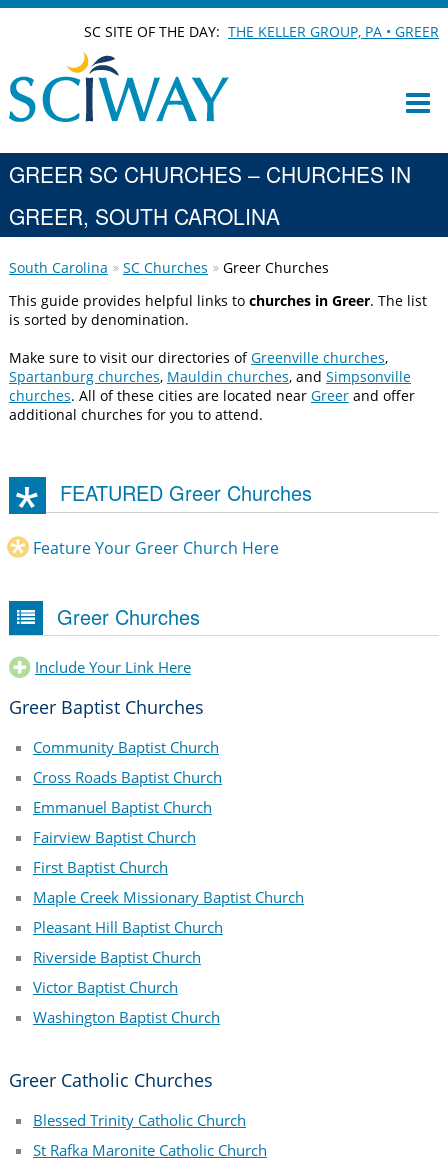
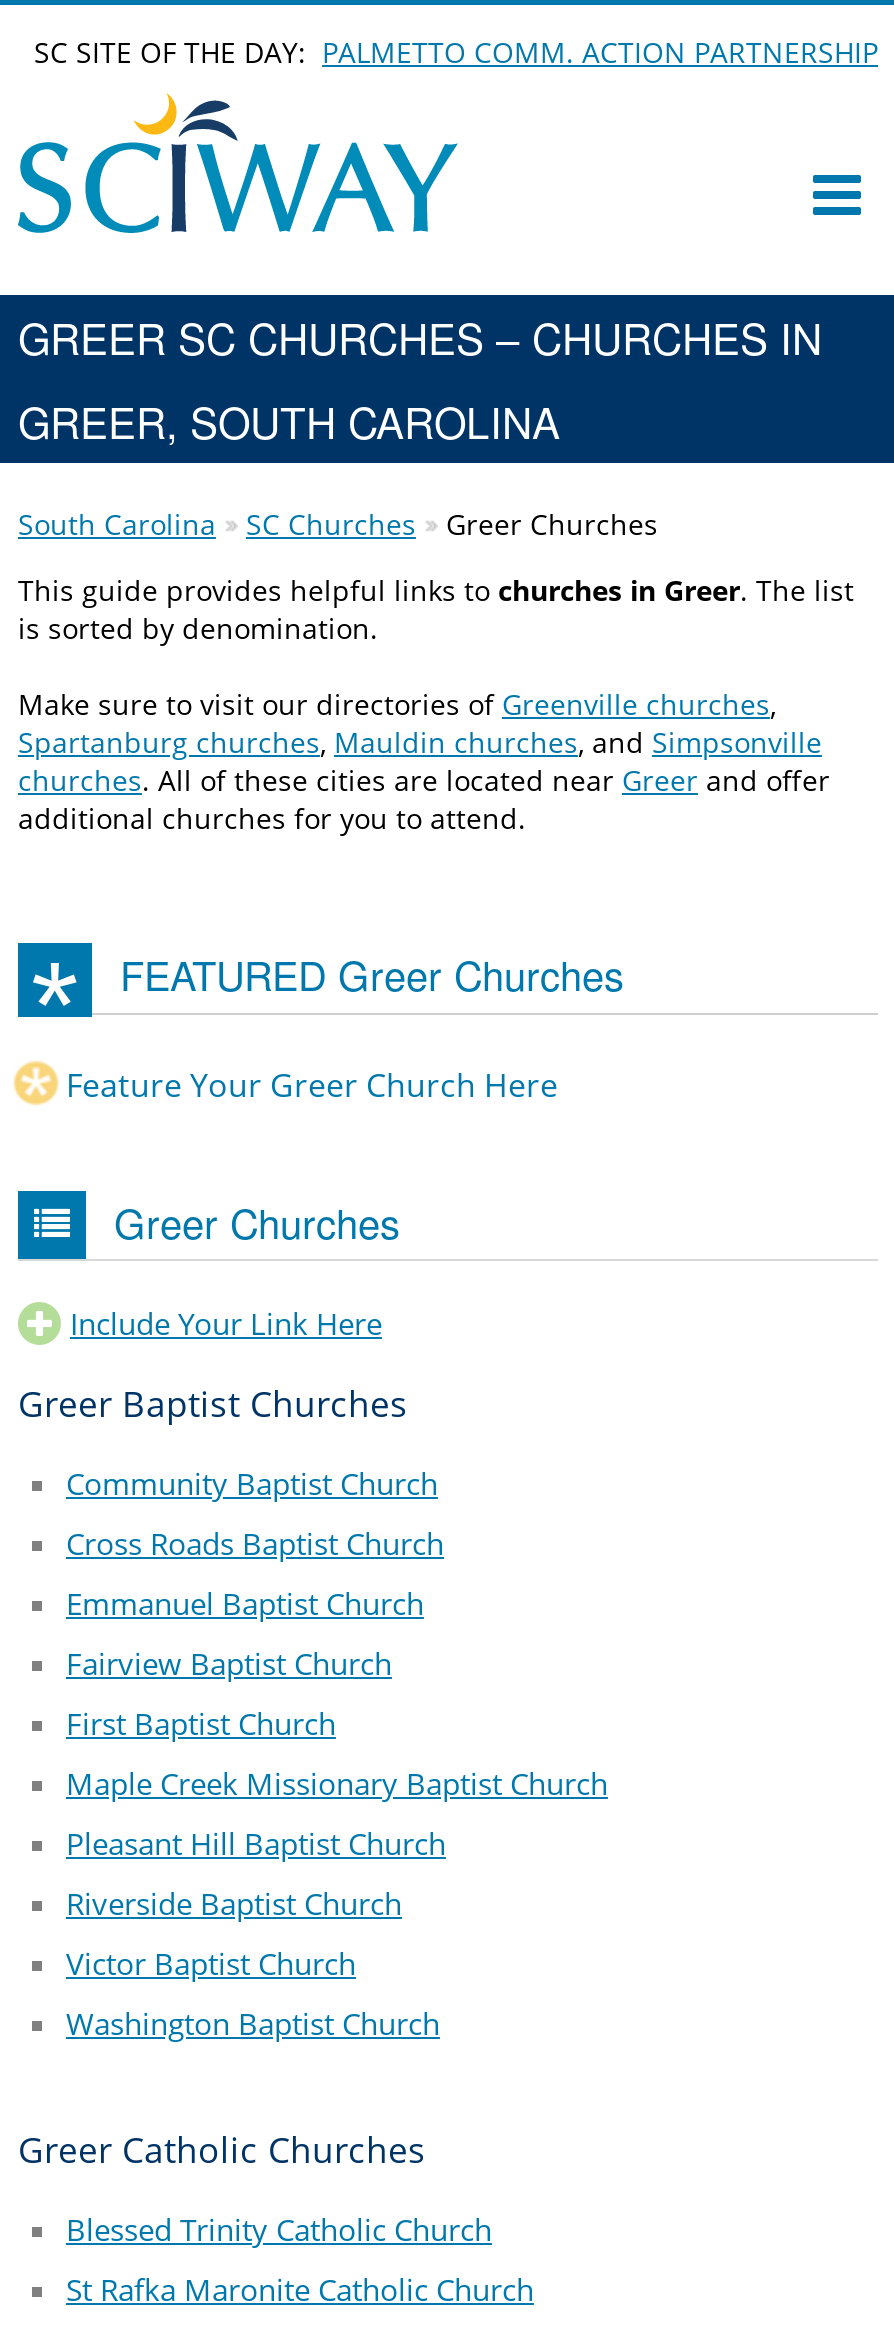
[84,22,439,41] SC SITE OF THE DAY: THE KELLER GROUP, PA • GREER -> [34,33,878,71] SC SITE OF THE DAY: PALMETTO COMM. ACTION PARTNERSHIP

